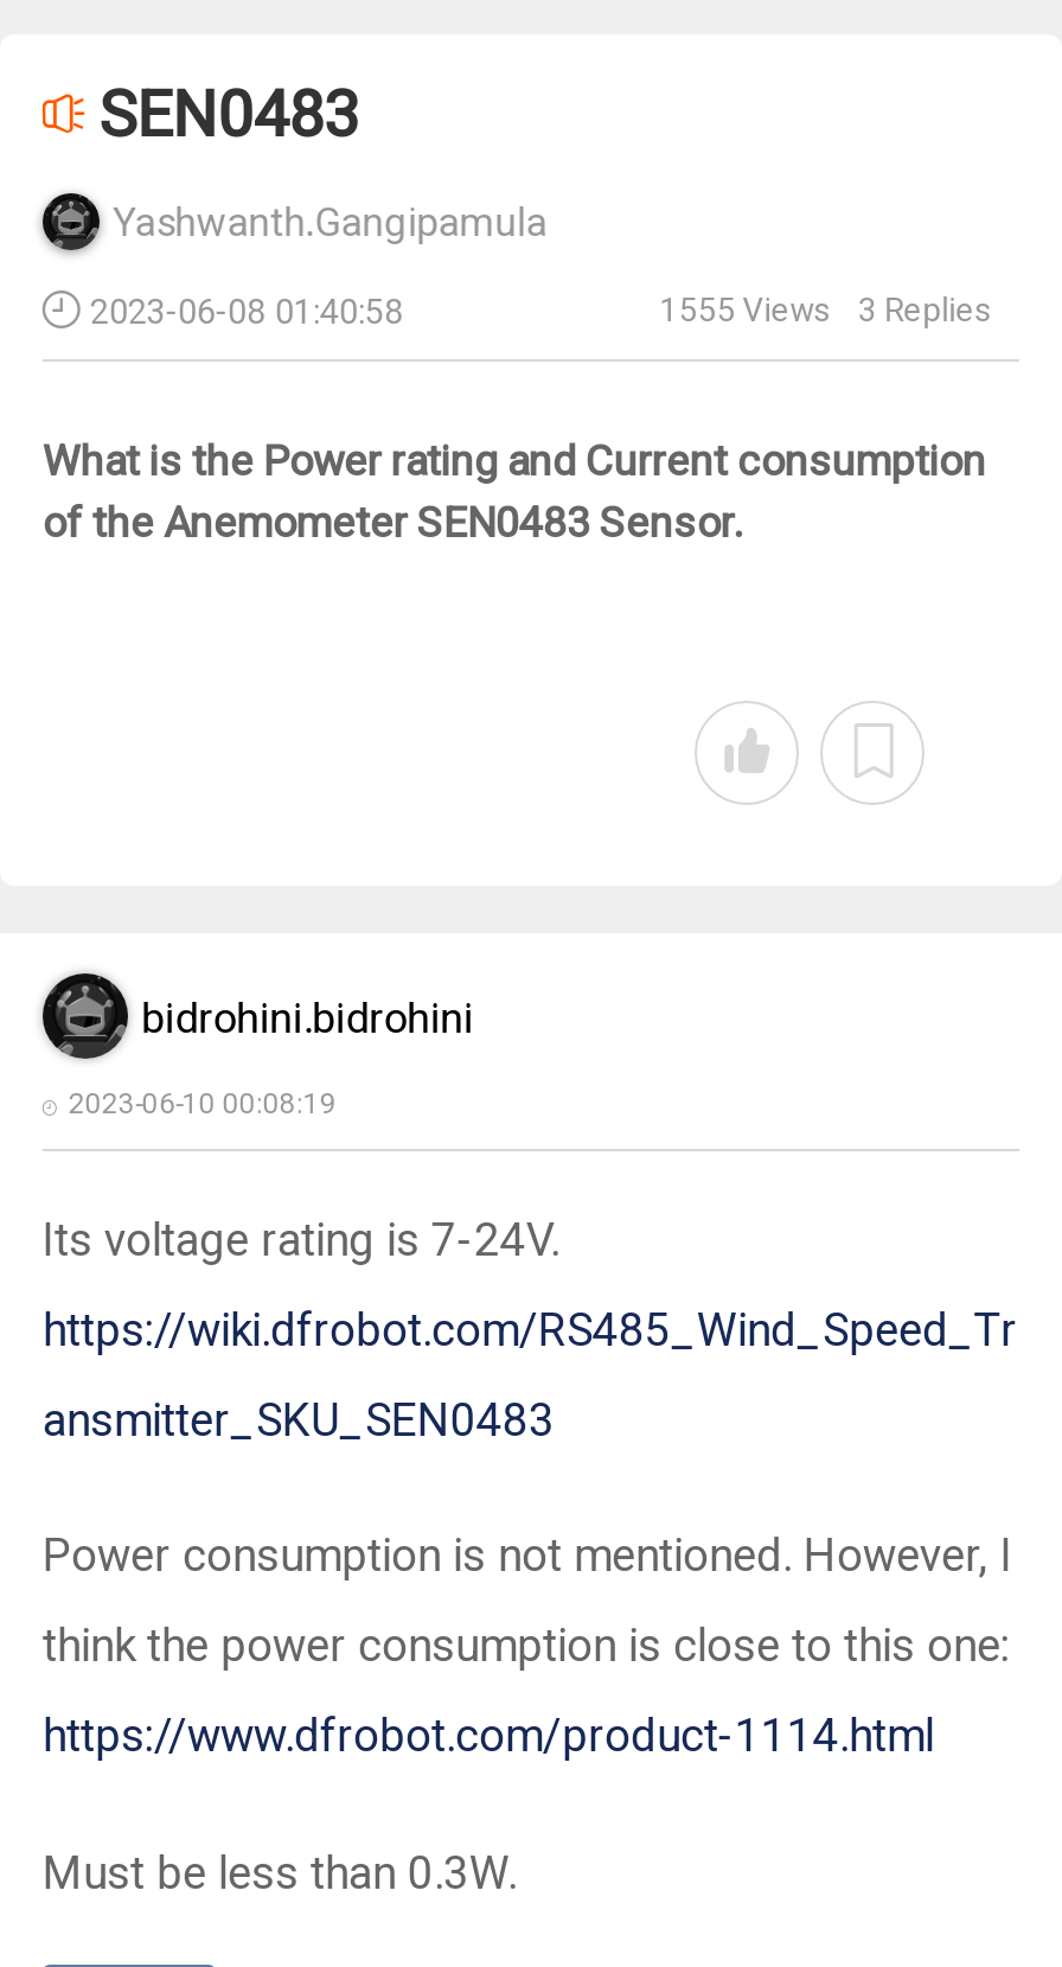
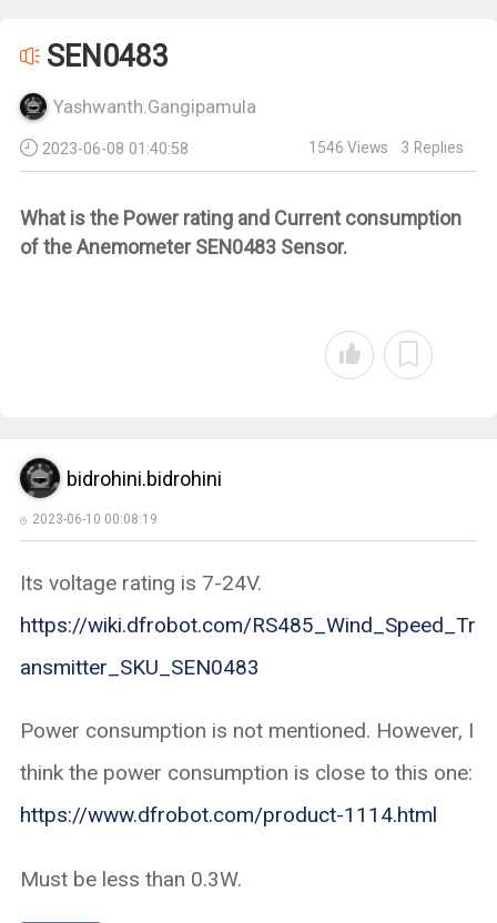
[659,291,991,329] 1555 Views 3 Replies -> [309,139,464,157] 1546 Views 3 Replies

